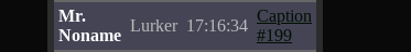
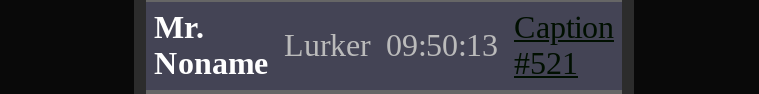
[130,16,248,35] Lurker 17:16:34 -> [284,28,498,62] Lurker 09:50:13
[257,26,292,44] #199 -> [514,46,578,80] #521

